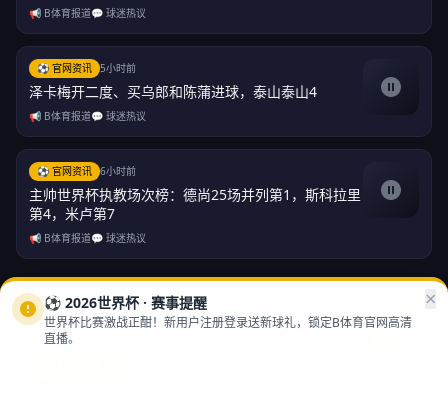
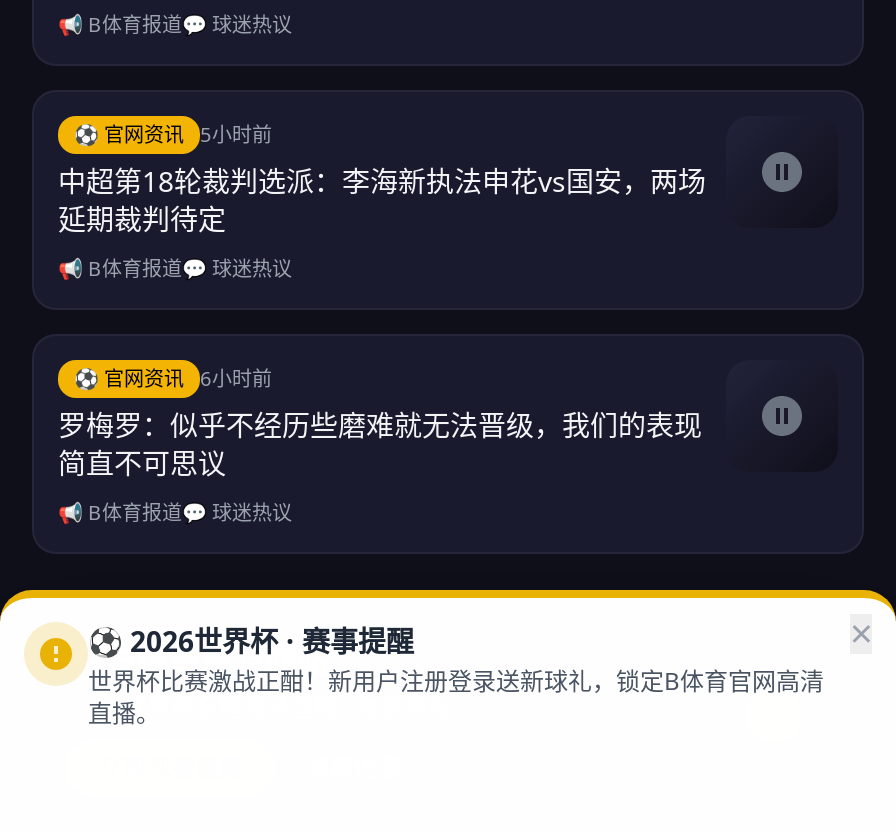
[29,82,317,101] 泽卡梅开二度、买乌郎和陈蒲进球，泰山泰山4 -> [58,162,706,238] 中超第18轮裁判选派：李海新执法申花vs国安，两场 | 延期裁判待定
[29,185,361,223] 主帅世界杯执教场次榜：德尚25场并列第1，斯科拉里 | 第4，米卢第7 -> [58,406,702,482] 罗梅罗：似乎不经历些磨难就无法晋级，我们的表现 | 简直不可思议

